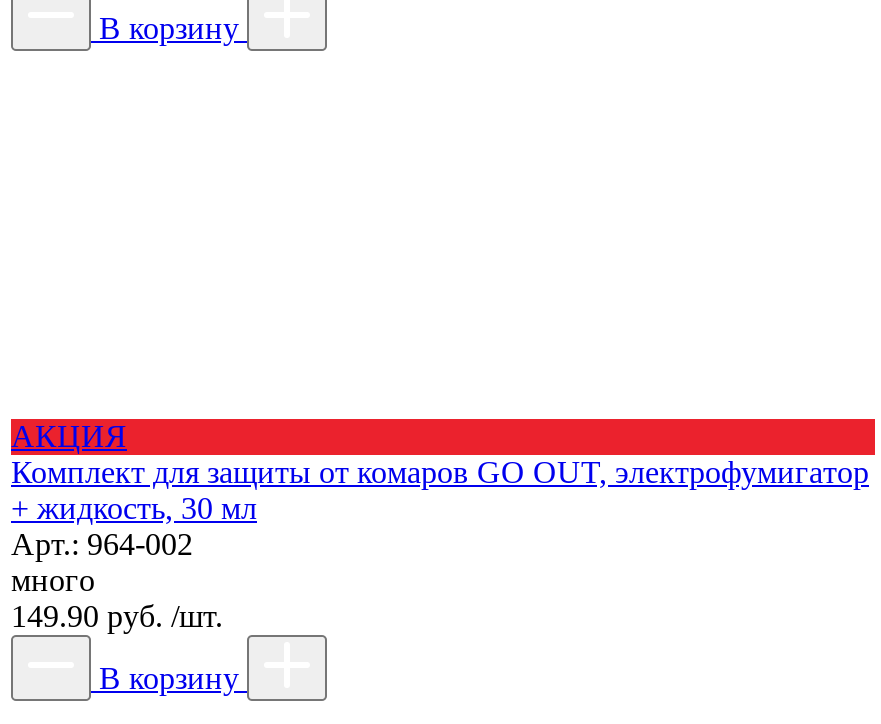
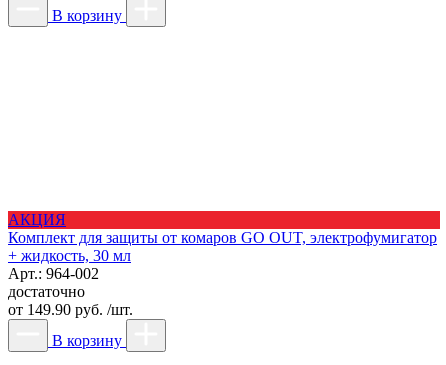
[11,563,223,633] много | 149.90 руб. /шт. -> [8,283,133,318] достаточно | от 149.90 руб. /шт.

